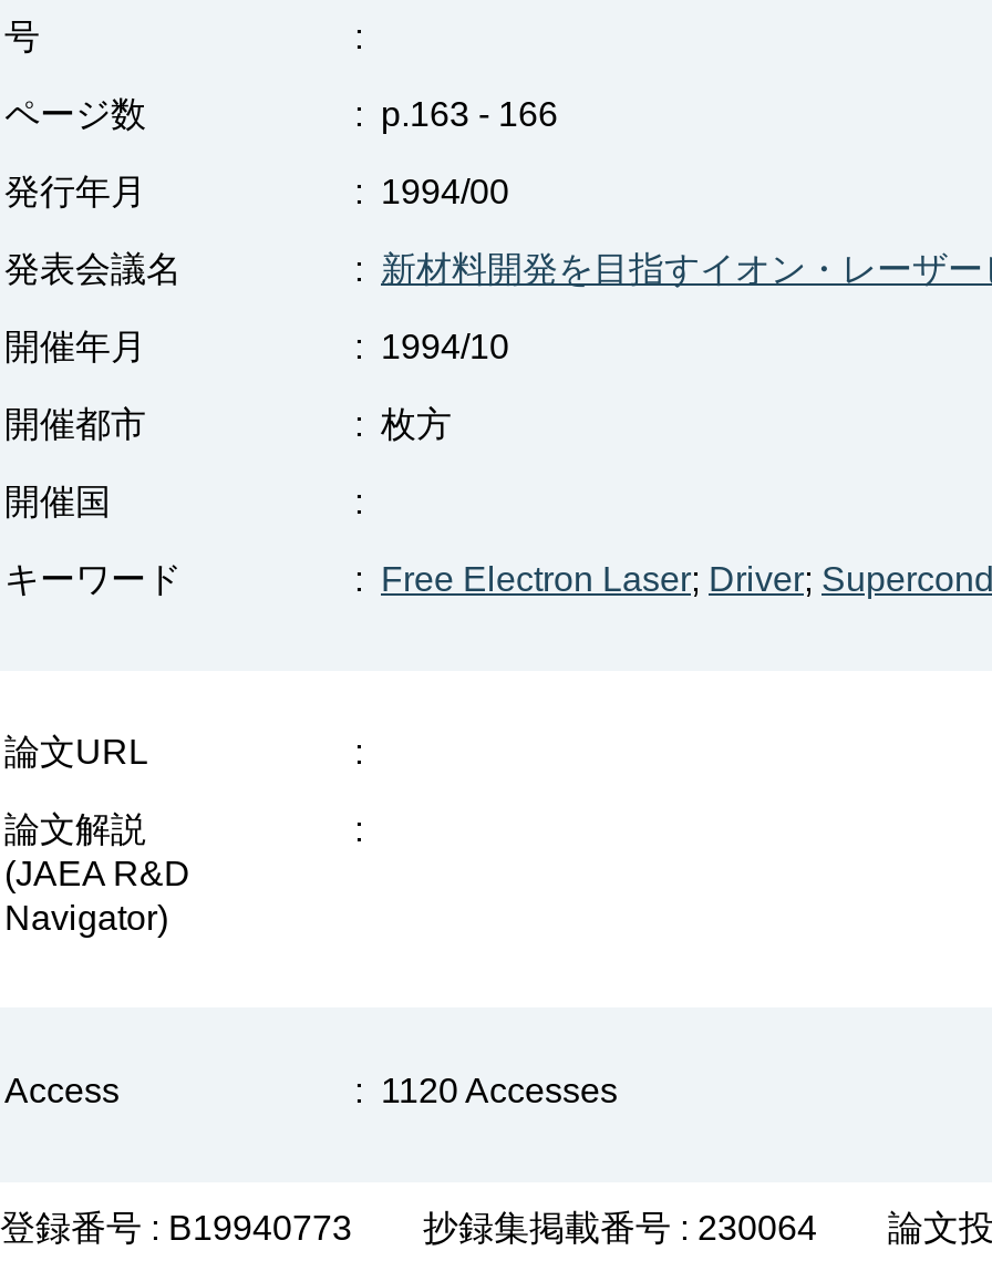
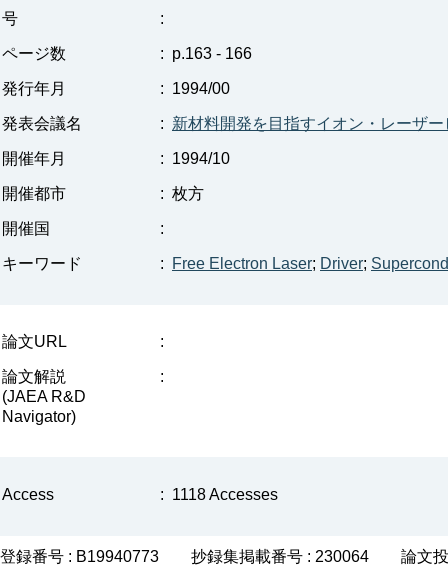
[354,1071,618,1108] : 1120 Accesses -> [160,486,278,503] : 1118 Accesses

